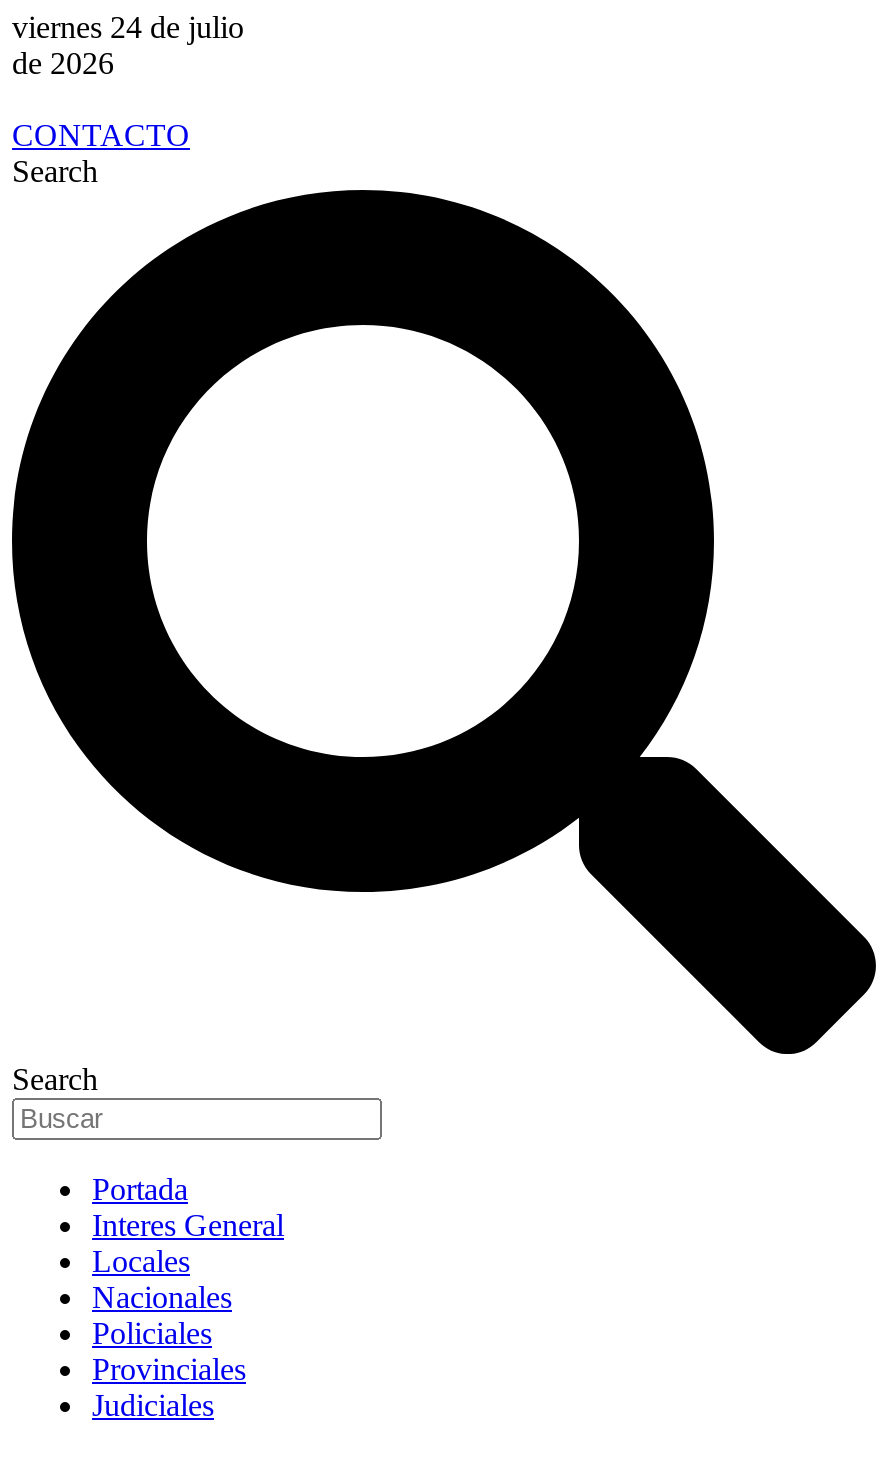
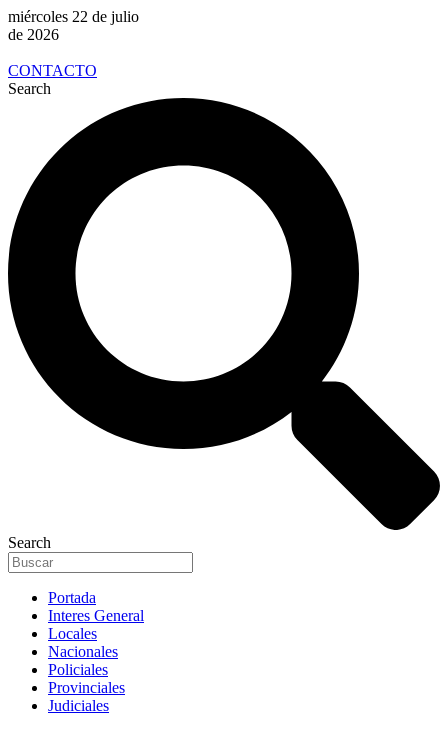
[12,10,244,44] viernes 24 de julio -> [8,8,139,25] miércoles 22 de julio

